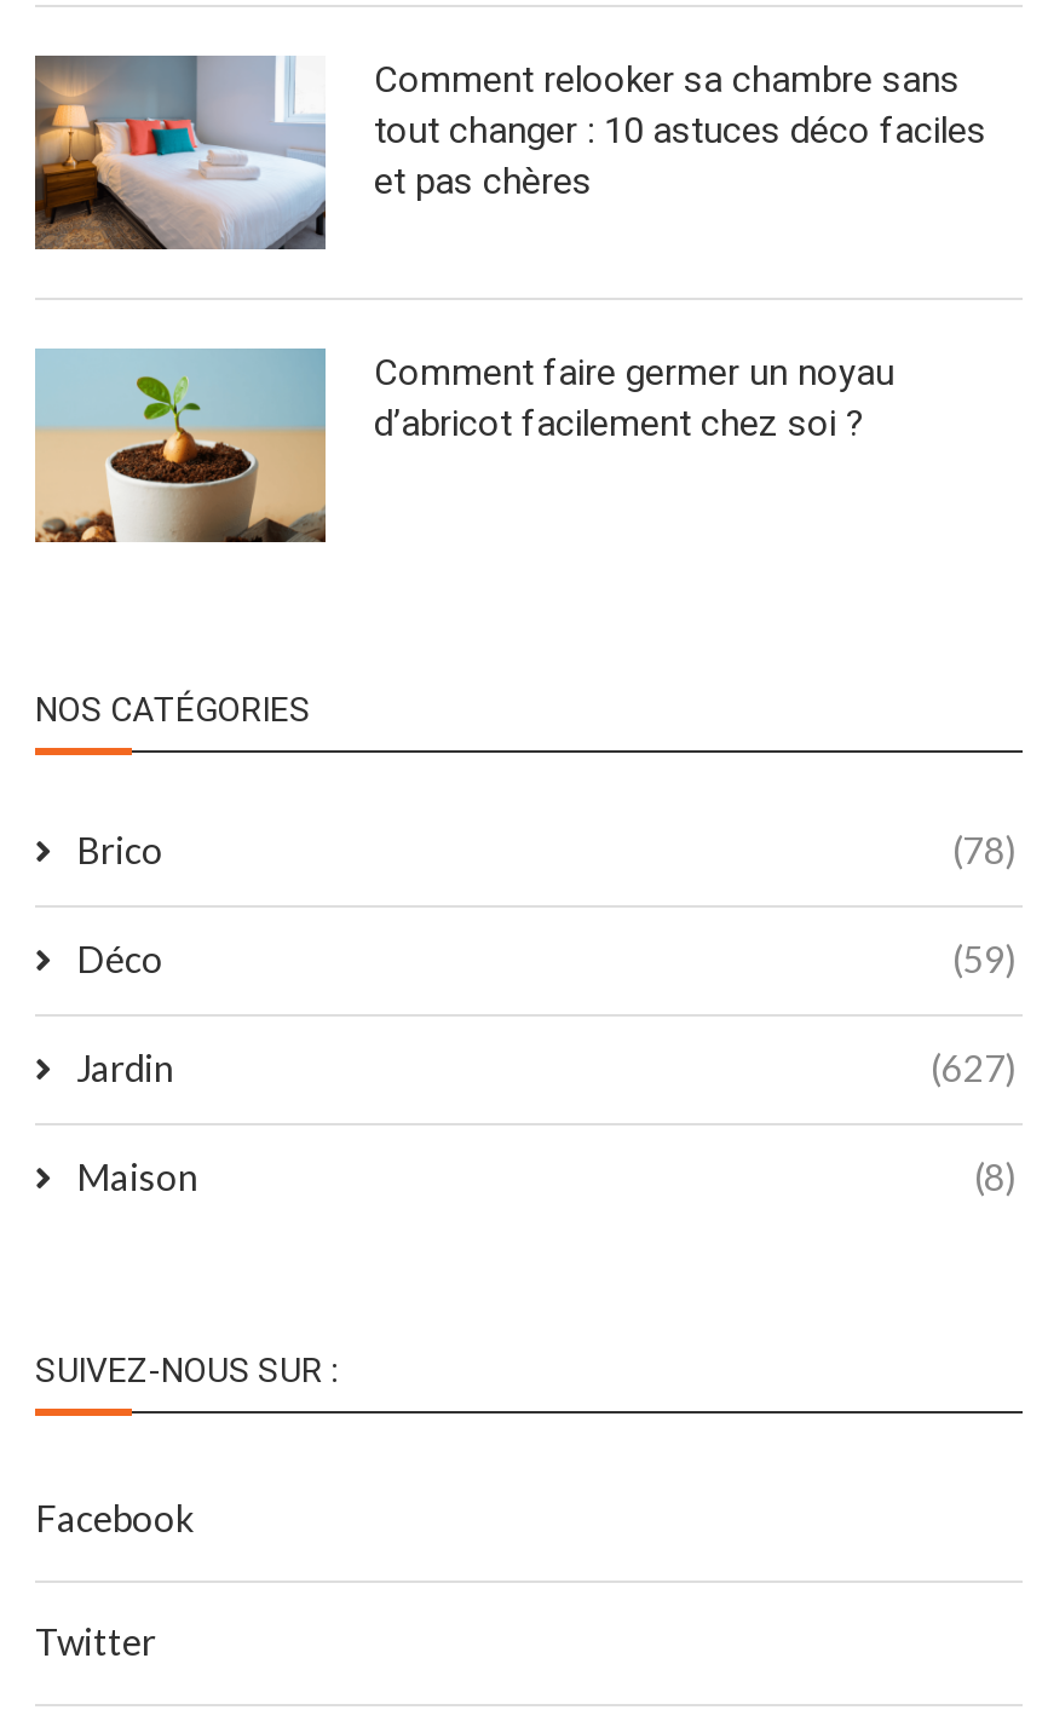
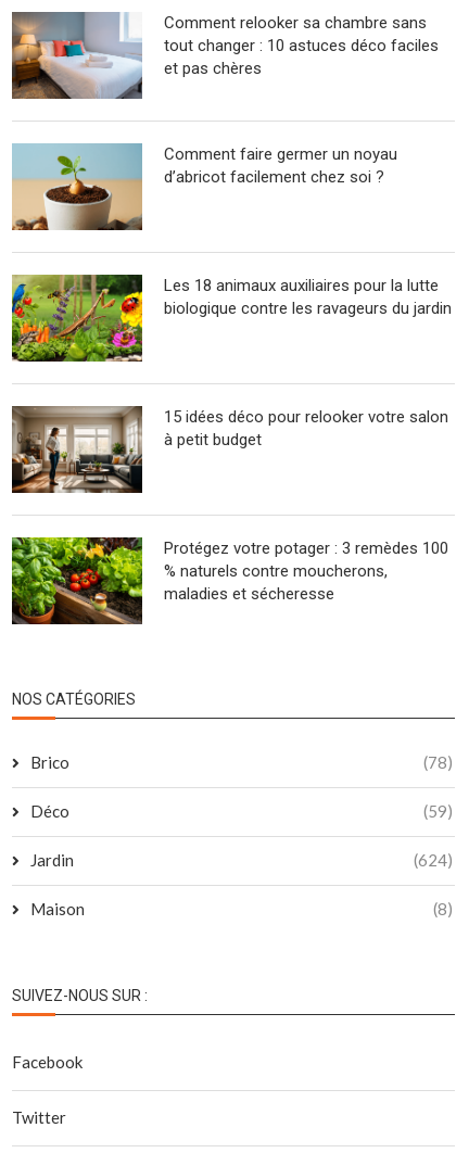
none -> [11,274,452,363] [image] | Les 18 animaux auxiliaires pour la lutte | biologique contre les ravageurs du jardin
none -> [11,405,448,494] [image] | 15 idées déco pour relooker votre salon | à petit budget
none -> [11,536,448,625] [image] | Protégez votre potager : 3 remèdes 100 | % naturels contre moucherons, | maladies et sécheresse
[931,1044,1018,1088] (627) -> [414,850,453,869] (624)

